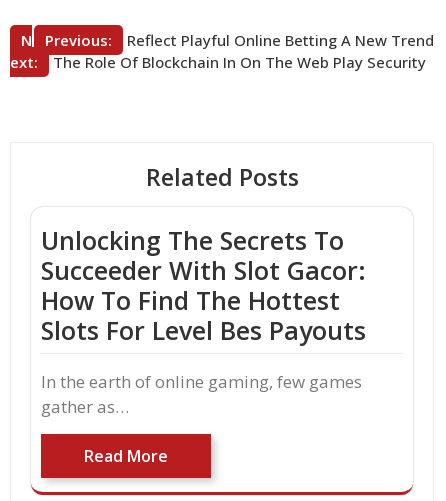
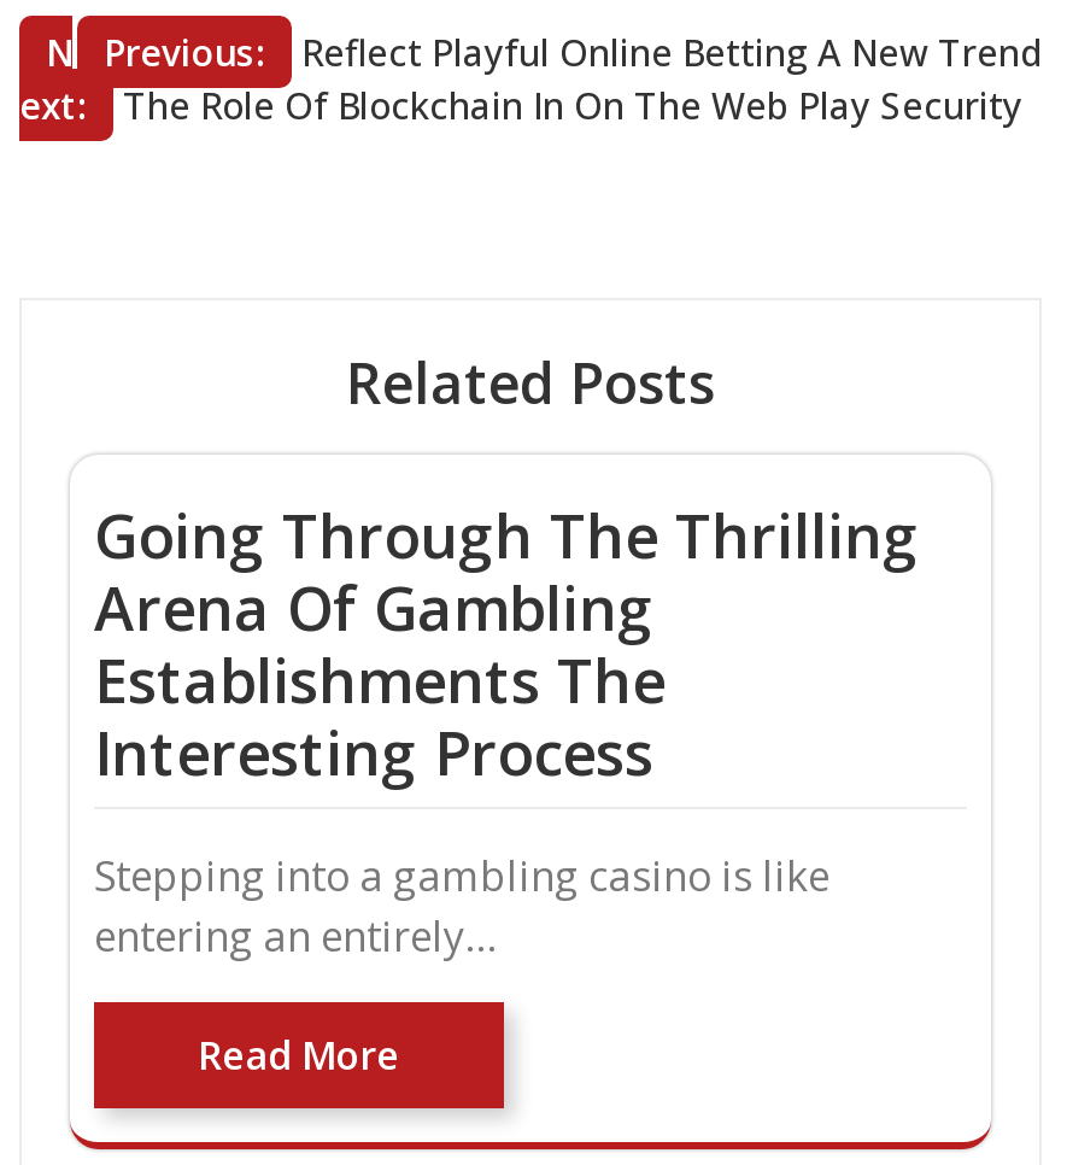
[41,223,366,347] Unlocking The Secrets To | Succeeder With Slot Gacor: | How To Find The Hottest | Slots For Level Bes Payouts -> [94,493,919,792] Going Through The Thrilling | Arena Of Gambling | Establishments The | Interesting Process
[41,370,362,418] In the earth of online gaming, few games | gather as… -> [94,848,829,963] Stepping into a gambling casino is like | entering an entirely…

